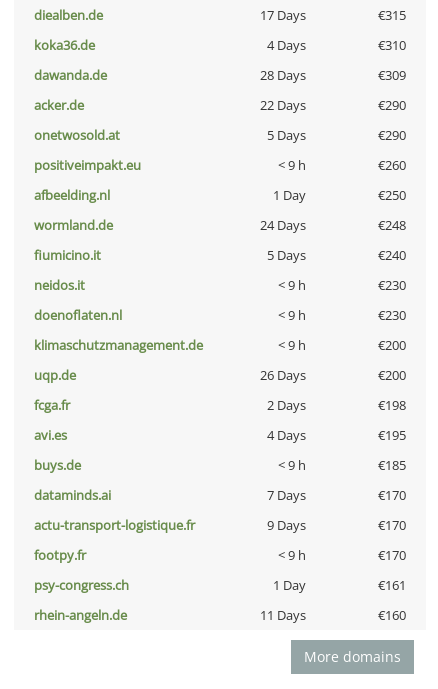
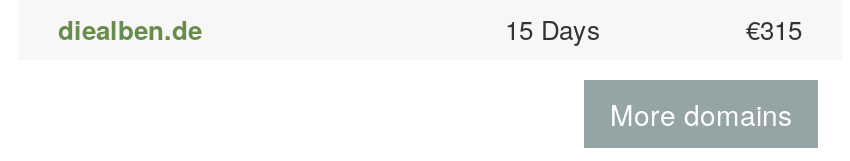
[259,6,305,24] 17 Days -> [505,10,601,48] 15 Days
[34,36,406,624] koka36.de | 4 Days | €310 | dawanda.de | 28 Days | €309 | acker.de | 22 Days | €290 | onetwosold.at | 5 Days | €290 | positiveimpakt.eu | < 9 h | €260 | afbeelding.nl | 1 Day | €250 | wormland.de | 24 Days | €248 | fiumicino.it | 5 Days | €240 | neidos.it | < 9 h | €230 | doenoflaten.nl | < 9 h | €230 | klimaschutzmanagement.de | < 9 h | €200 | uqp.de | 26 Days | €200 | fcga.fr | 2 Days | €198 | avi.es | 4 Days | €195 | buys.de | < 9 h | €185 | dataminds.ai | 7 Days | €170 | actu-transport-logistique.fr | 9 Days | €170 | footpy.fr | < 9 h | €170 | psy-congress.ch | 1 Day | €161 | rhein-angeln.de | 11 Days | €160 -> none

